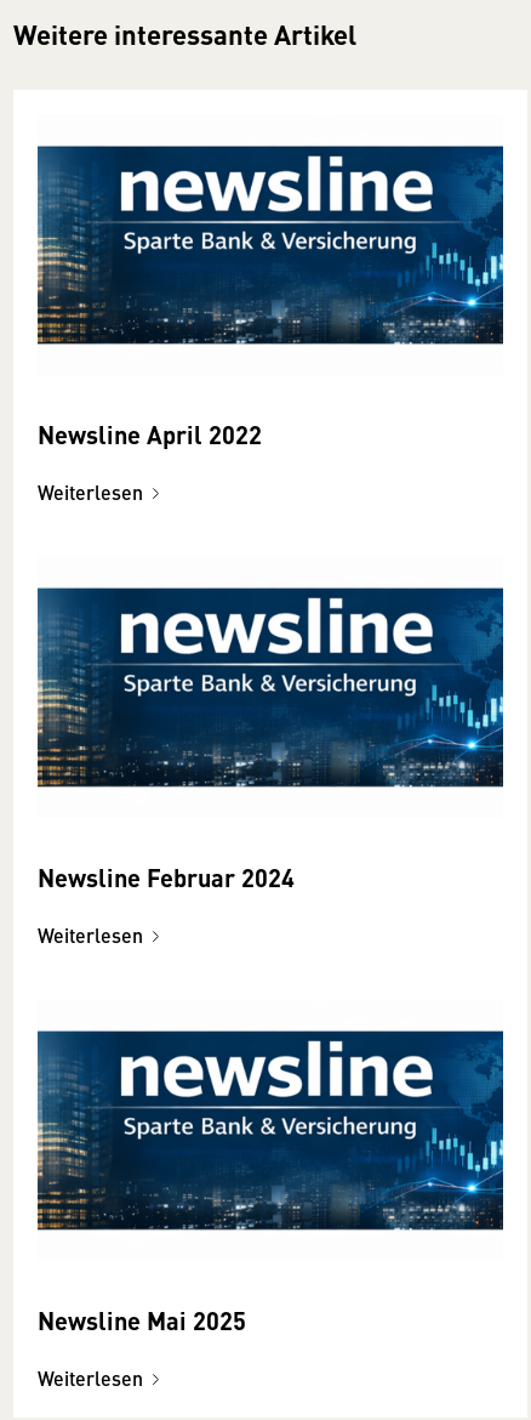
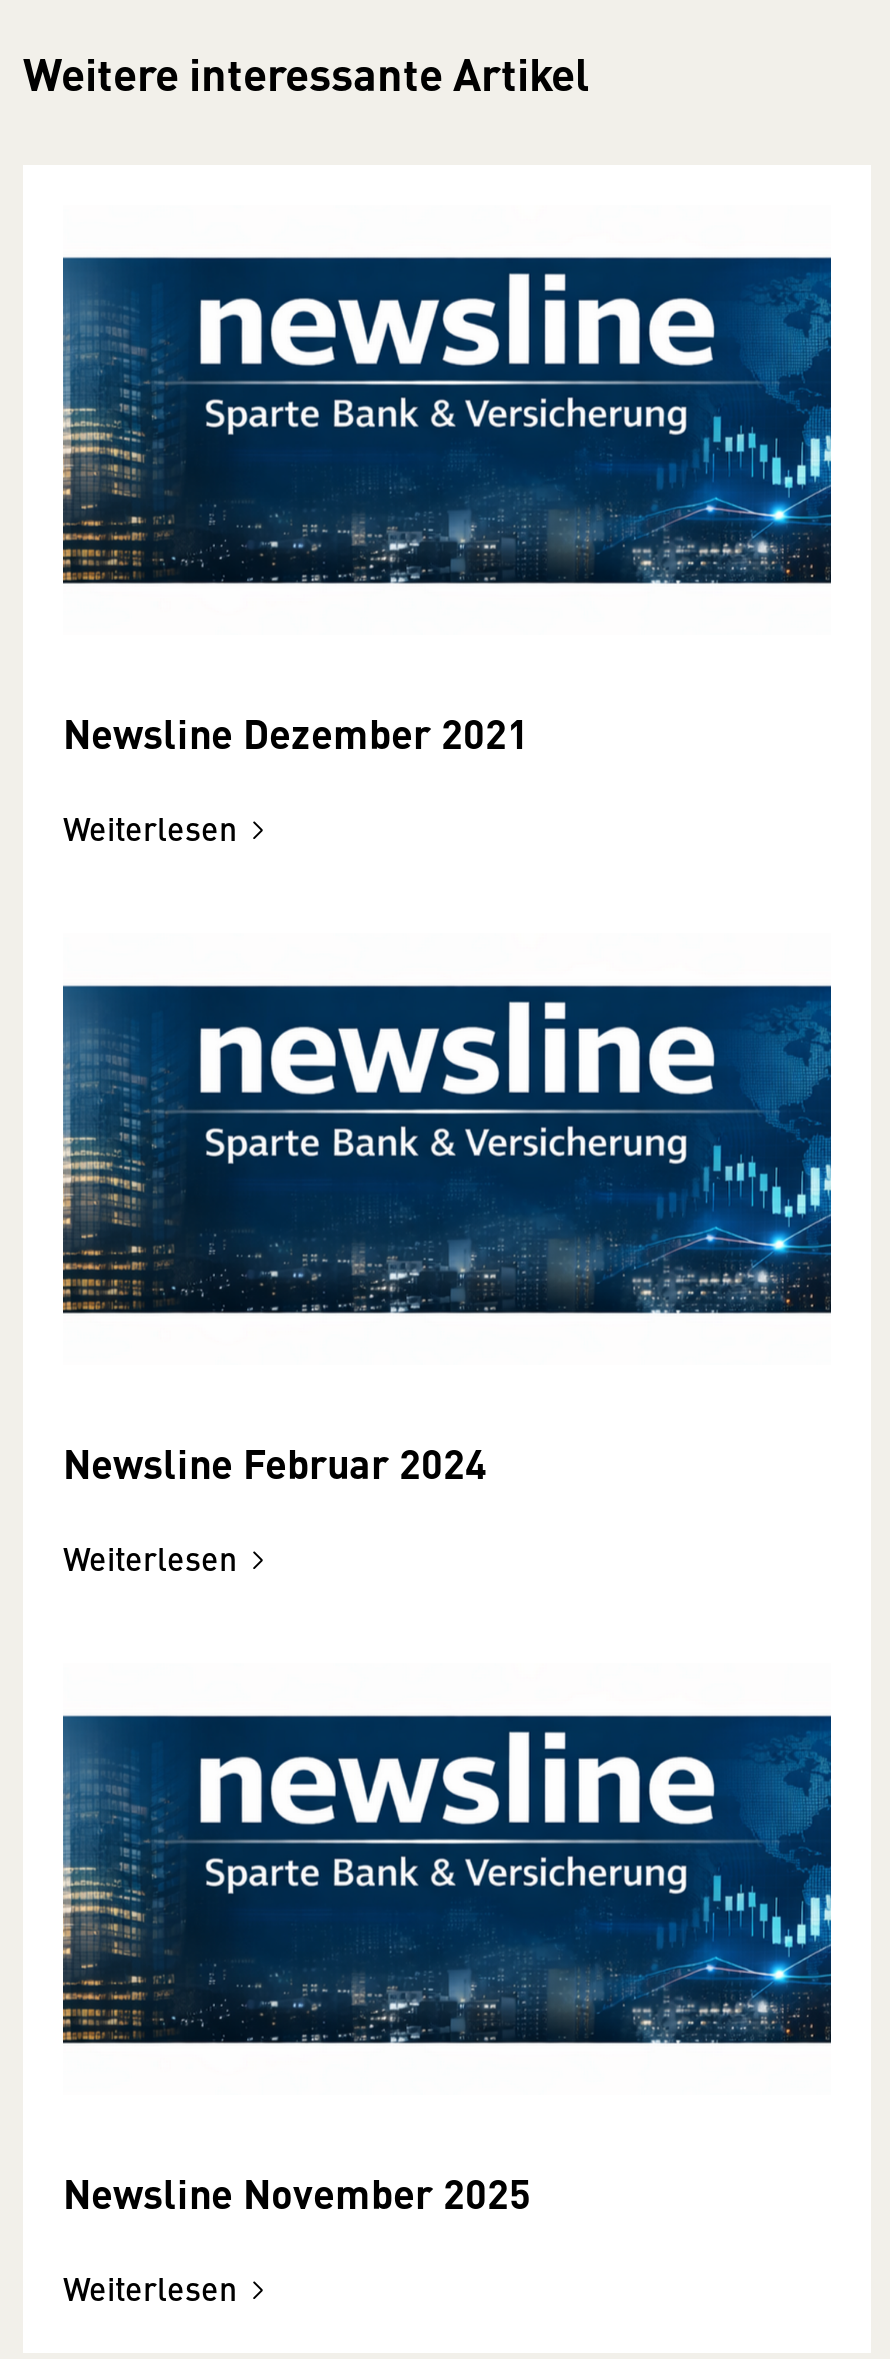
[38,417,262,452] Newsline April 2022 -> [63,704,529,762] Newsline Dezember 2021
[38,1302,246,1337] Newsline Mai 2025 -> [63,2163,531,2221] Newsline November 2025

